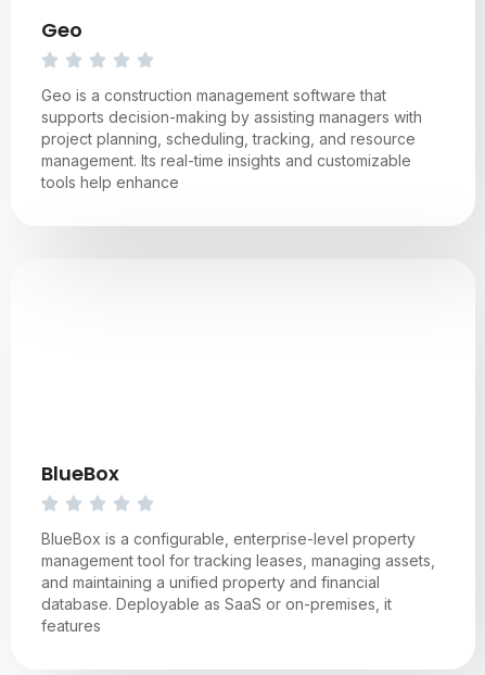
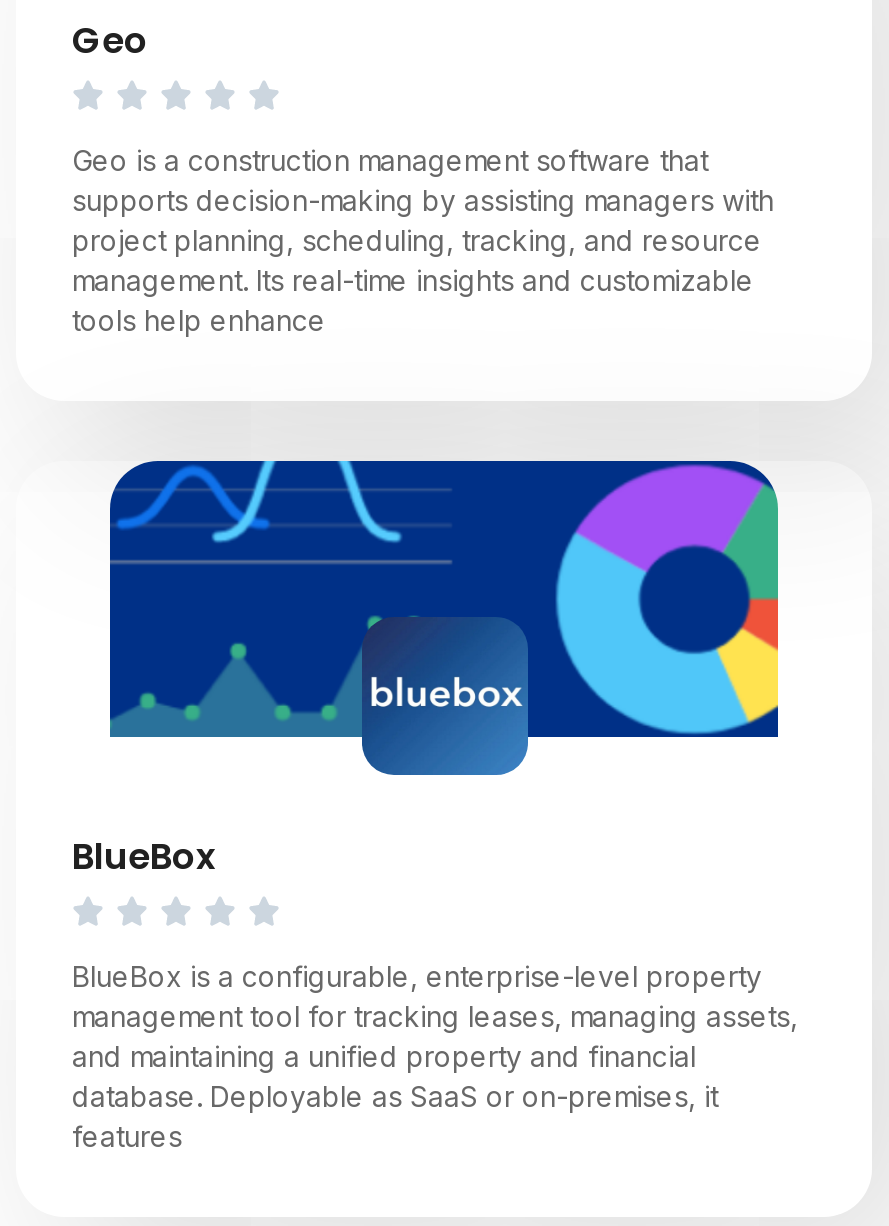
none -> [108,459,780,777] [image]

